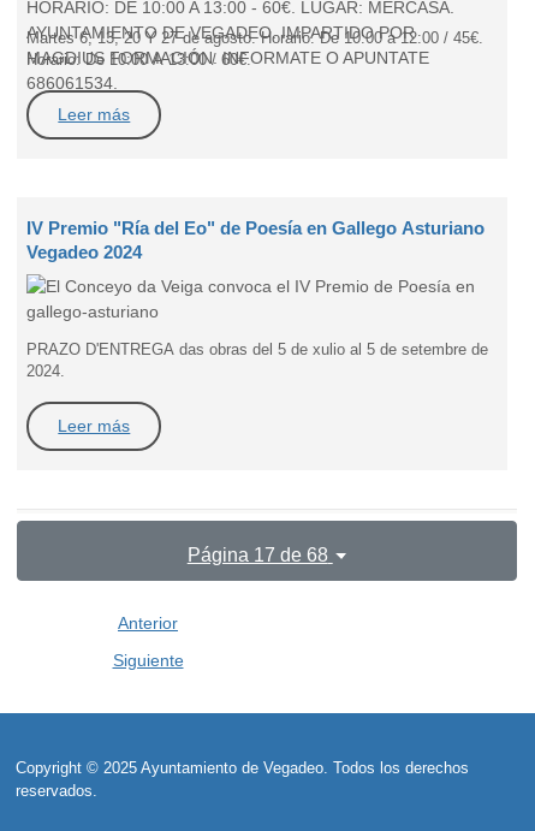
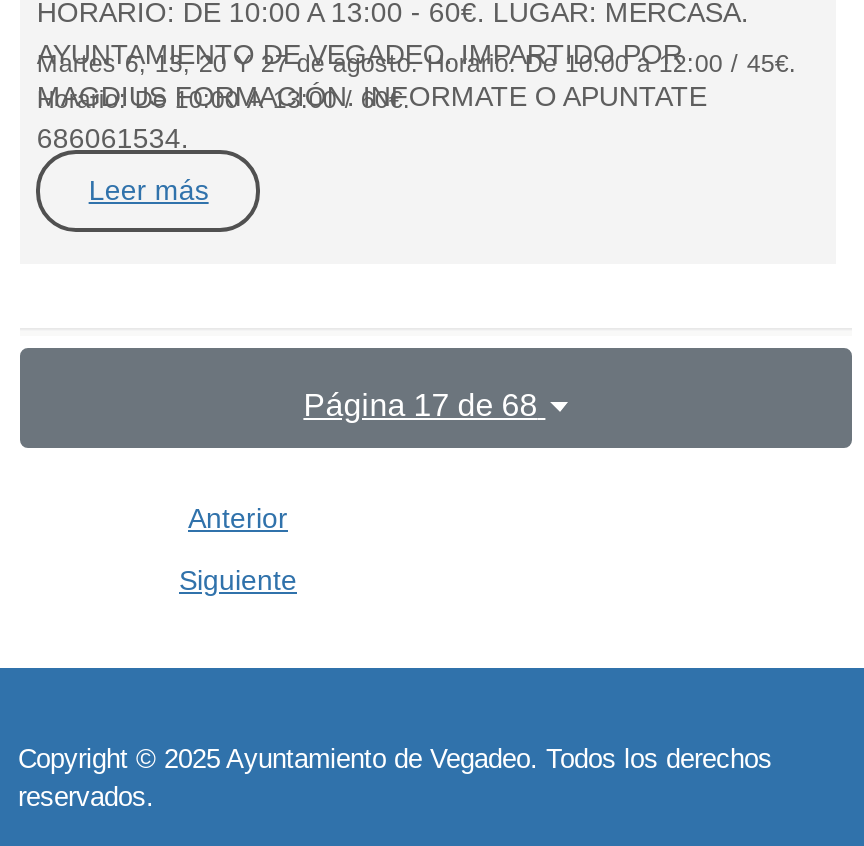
[27,218,485,262] IV Premio "Ría del Eo" de Poesía en Gallego Asturiano | Vegadeo 2024 -> none
[27,342,488,435] PRAZO D'ENTREGA das obras del 5 de xulio al 5 de setembre de | 2024. | Leer más -> none

